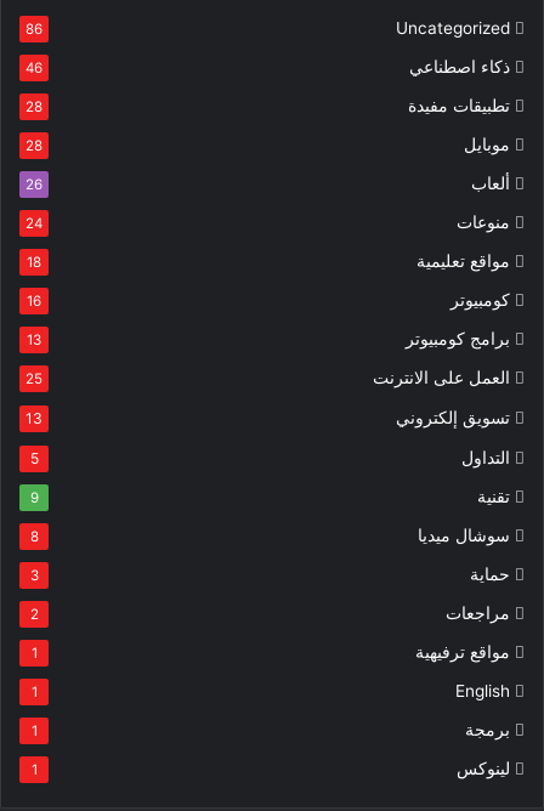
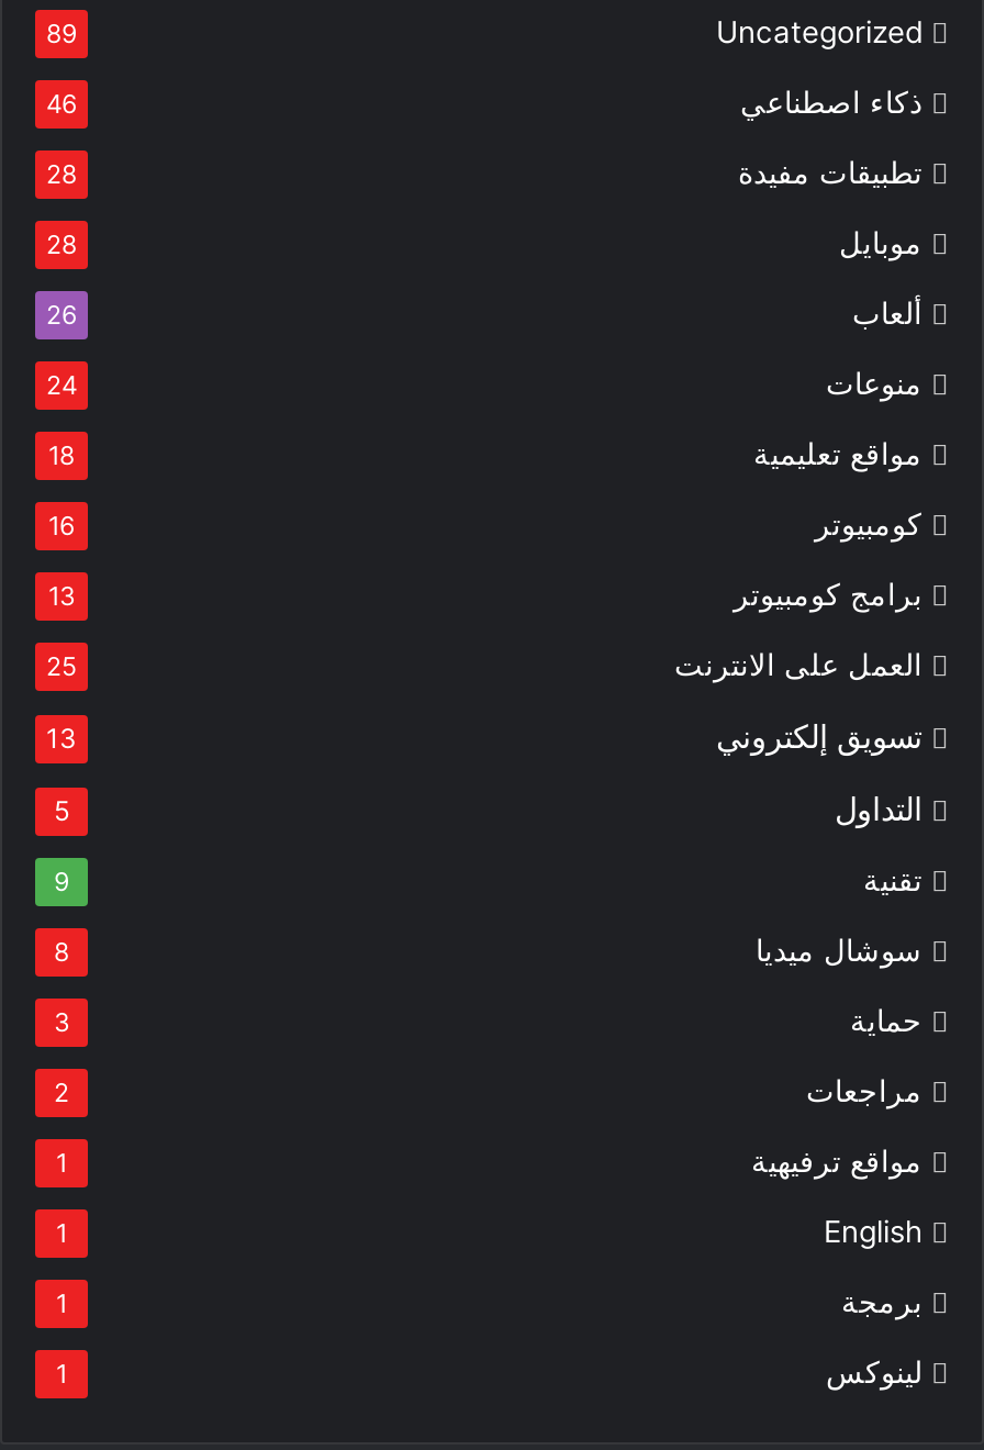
[25,21,42,38] 86 -> [46,19,77,49] 89

